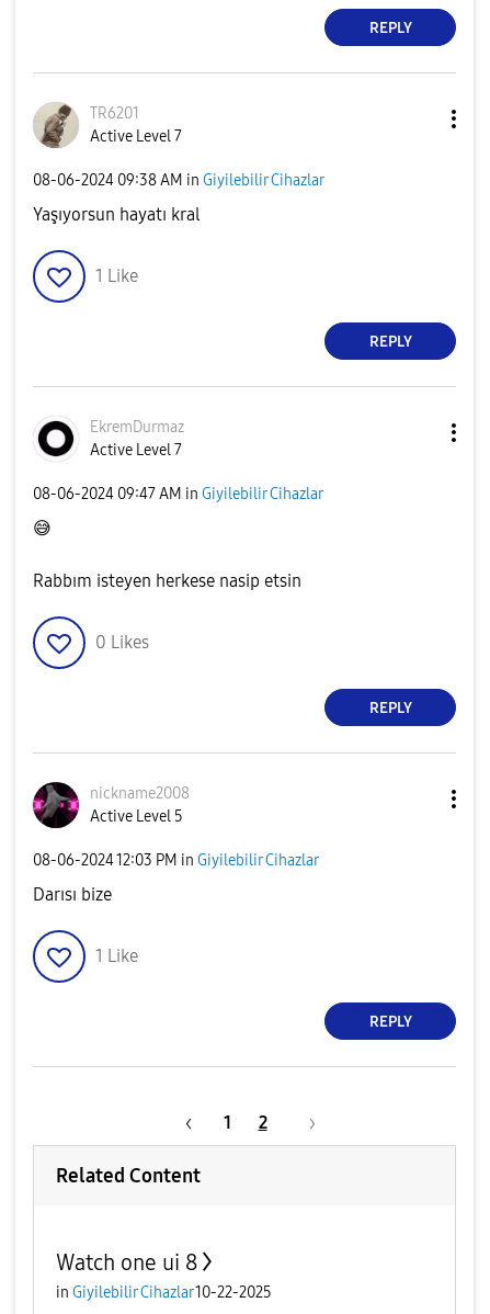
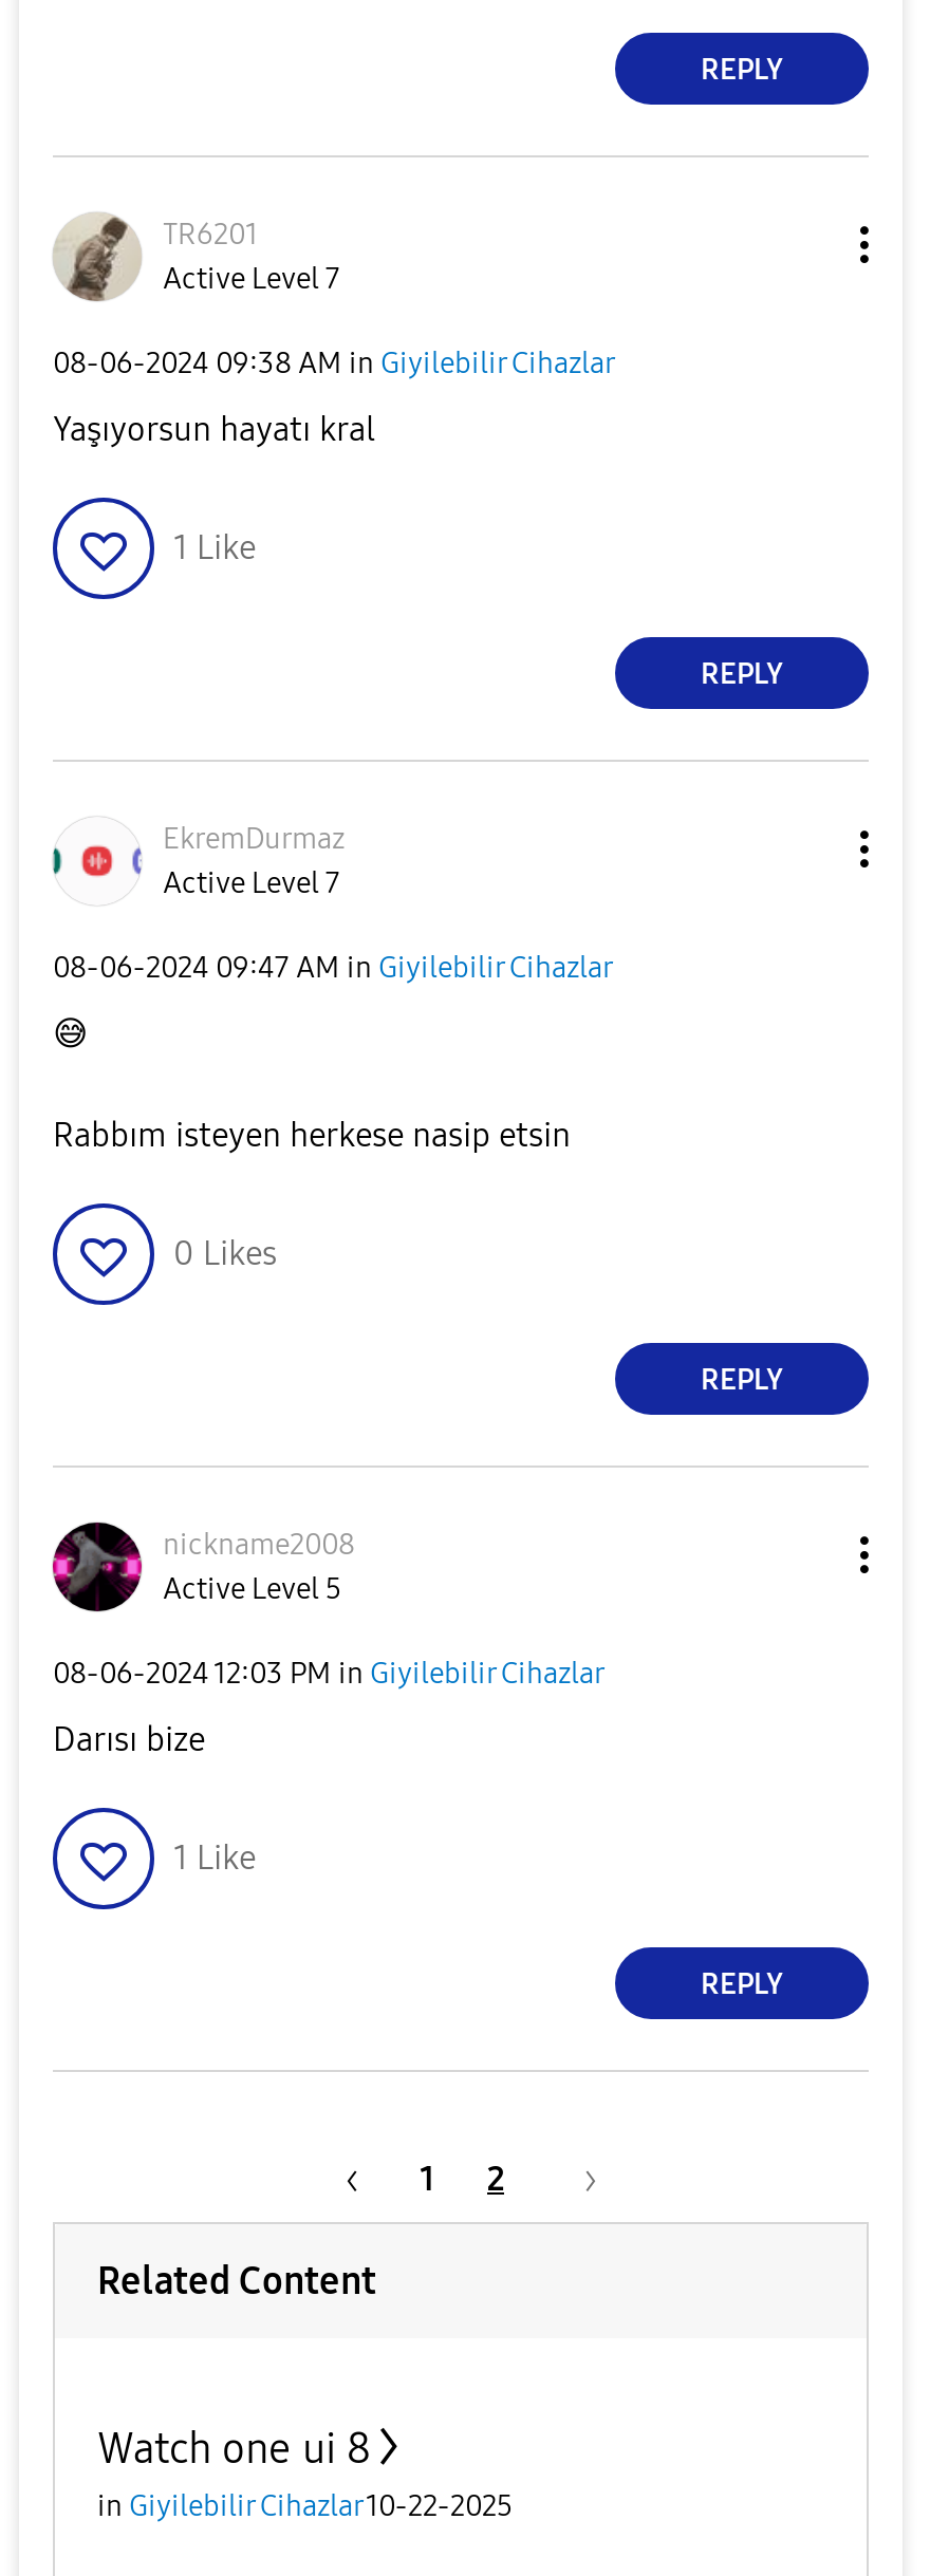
[33,420,78,457] [image] -> [51,827,142,895] [image]

